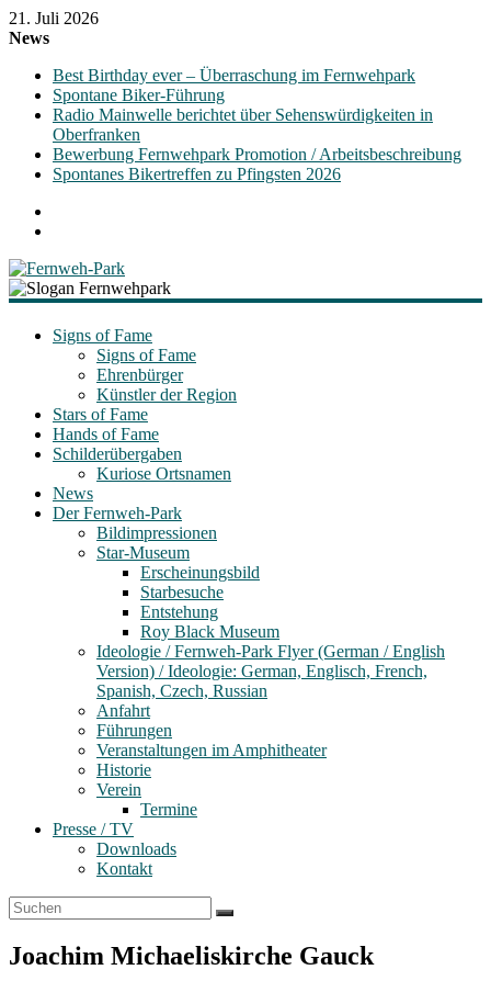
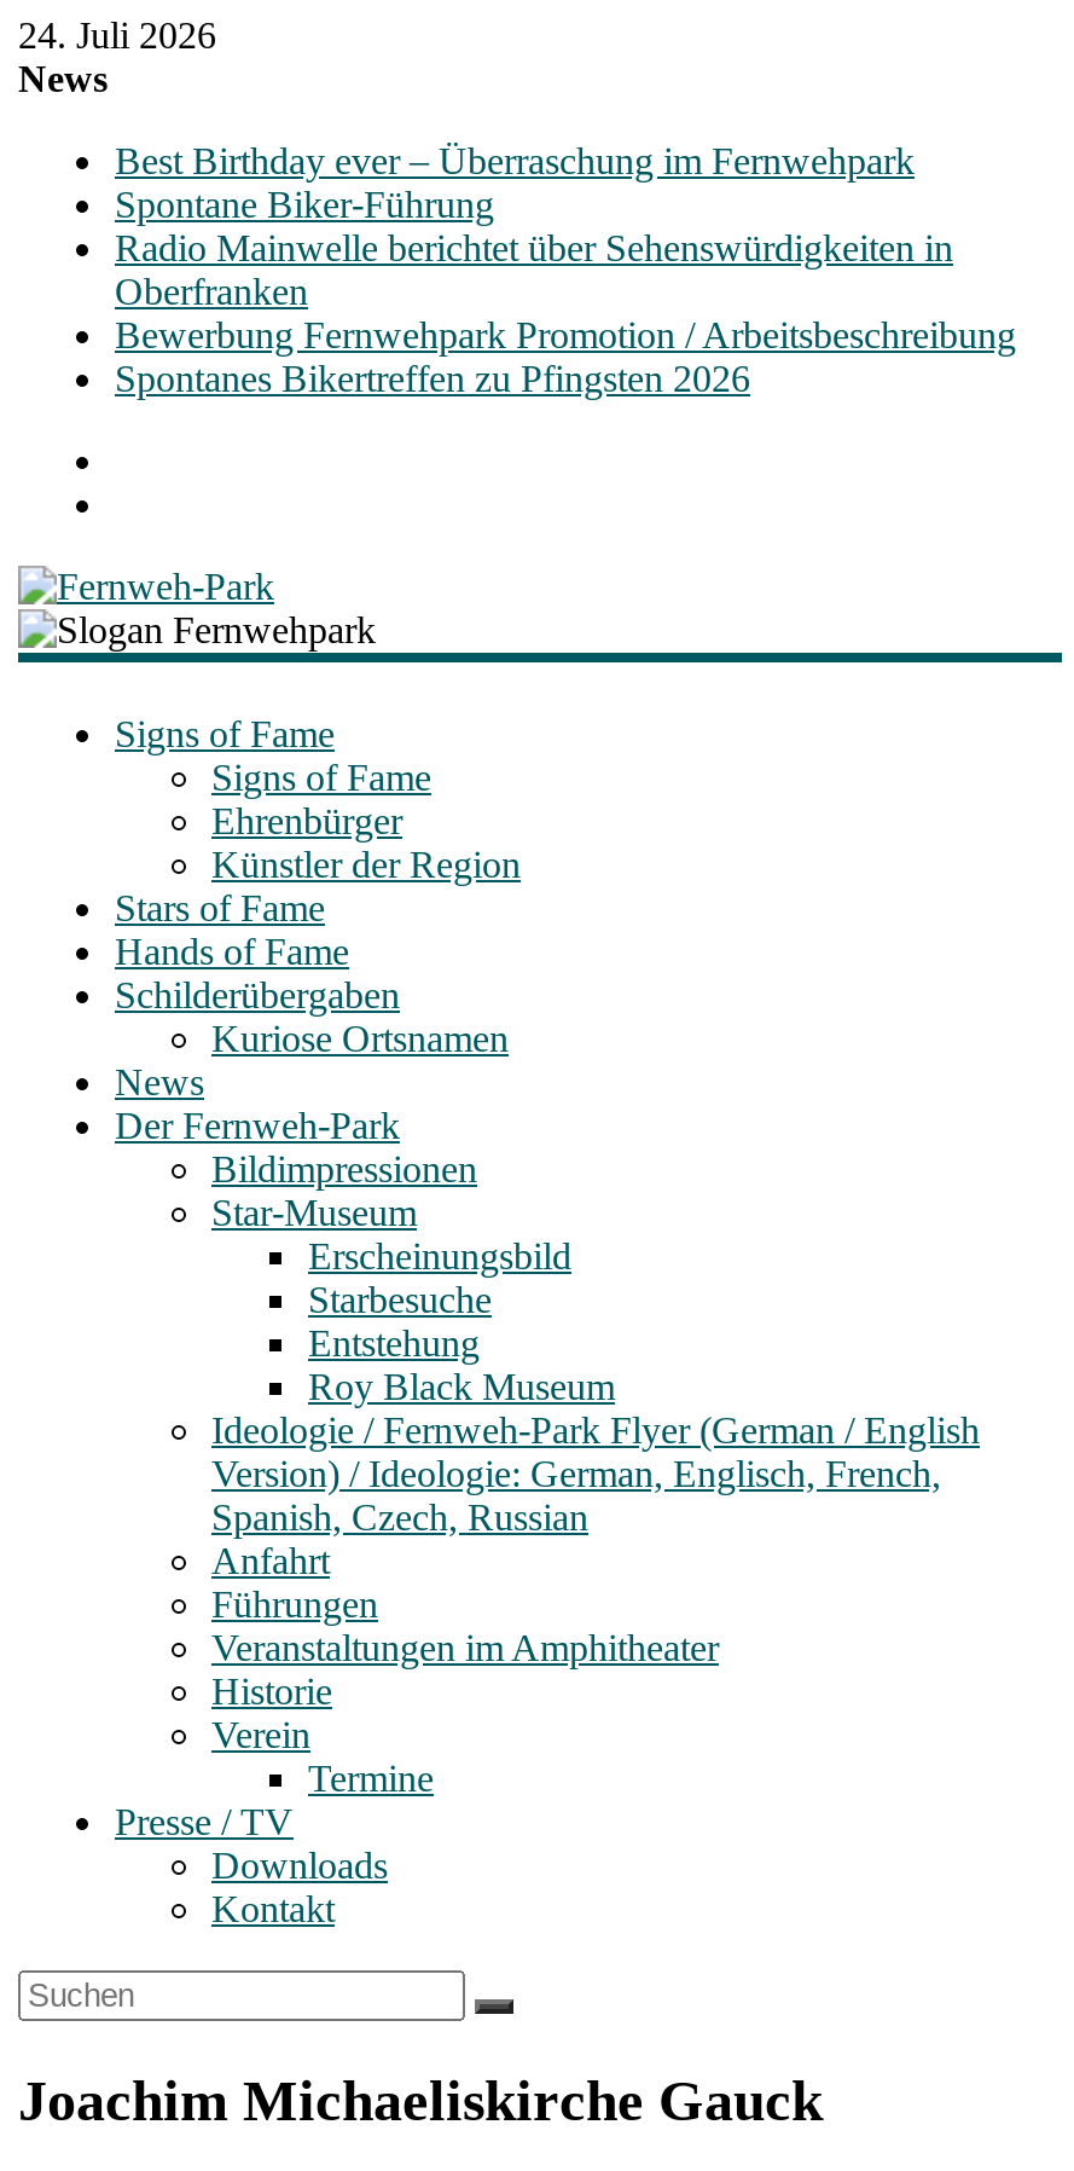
[9,9,99,27] 21. Juli 2026 -> [18,15,216,56] 24. Juli 2026

